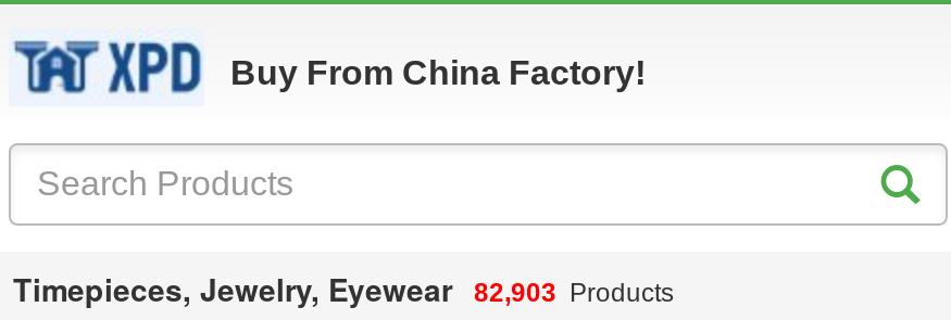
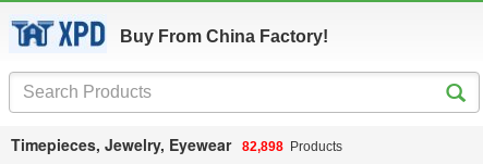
[13,267,674,310] Timepieces, Jewelry, Eyewear 82,903 Products -> [11,134,342,155] Timepieces, Jewelry, Eyewear 82,898 Products

